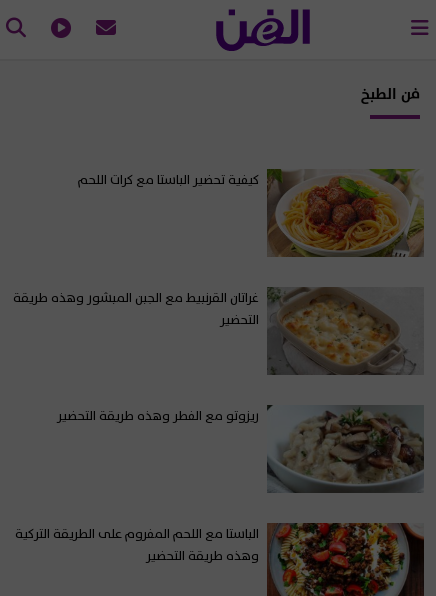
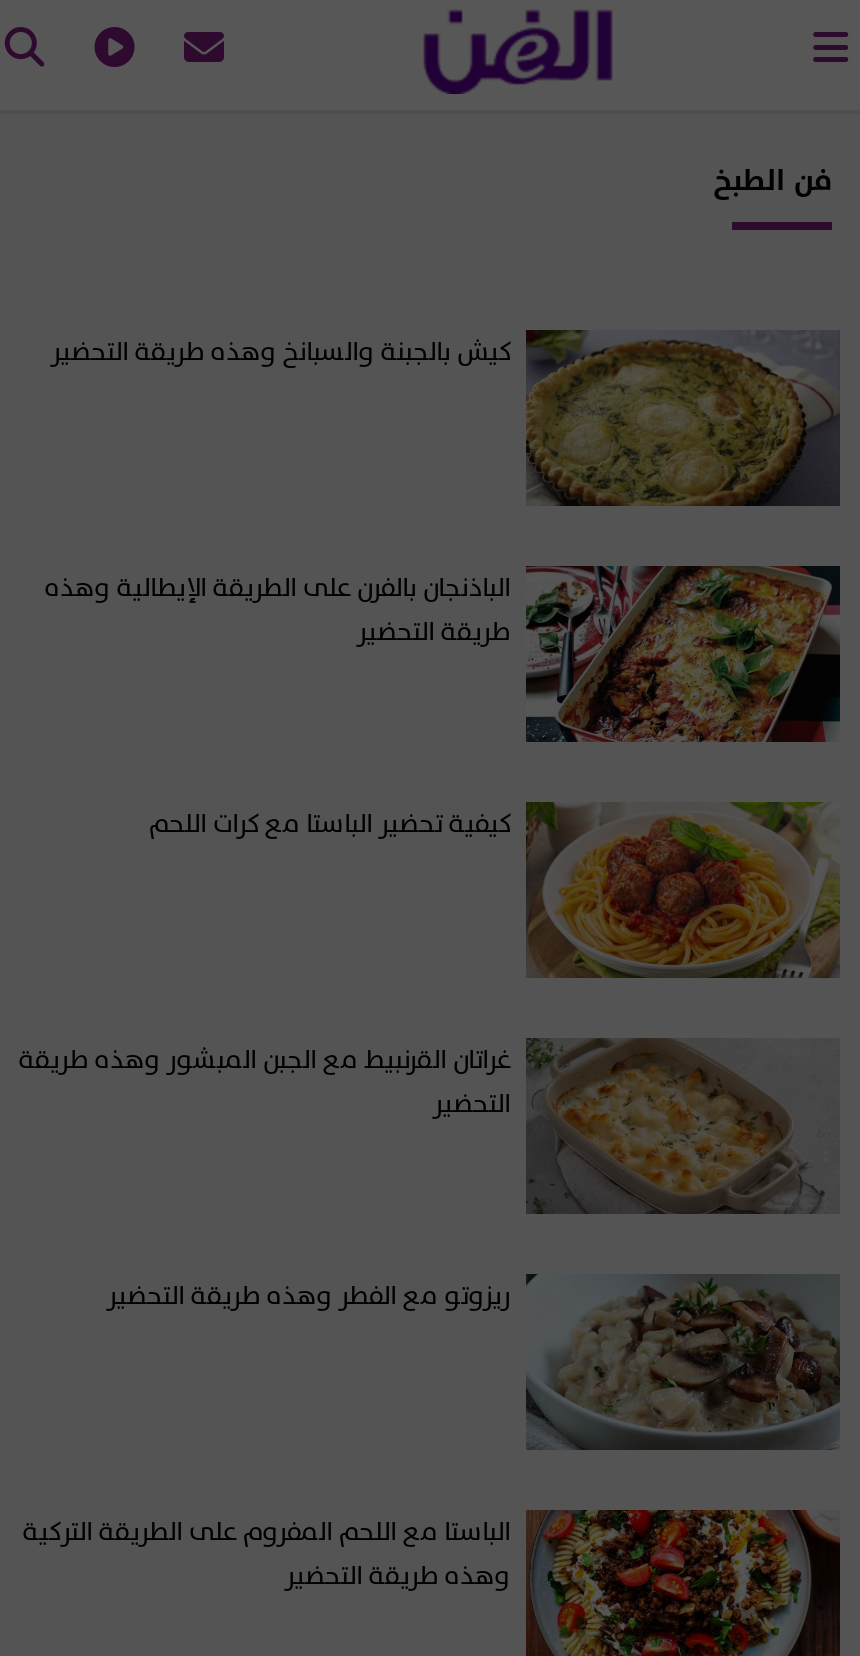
none -> [44,564,842,744] [image] | الباذنجان بالفرن على الطريقة الإيطالية وهذه | طريقة التحضير
none -> [50,328,842,508] [image] | كيش بالجبنة والسبانخ وهذه طريقة التحضير

